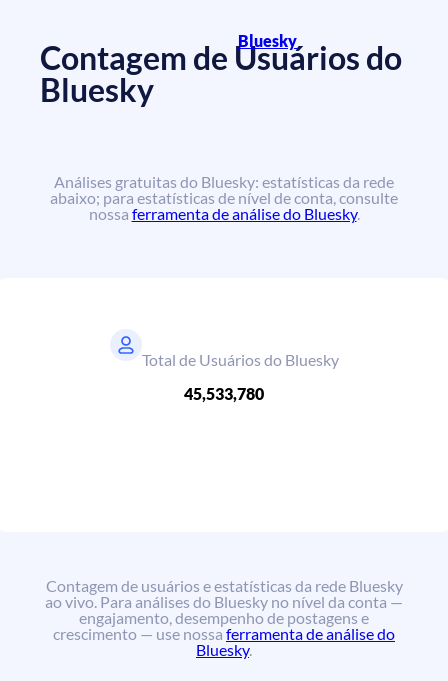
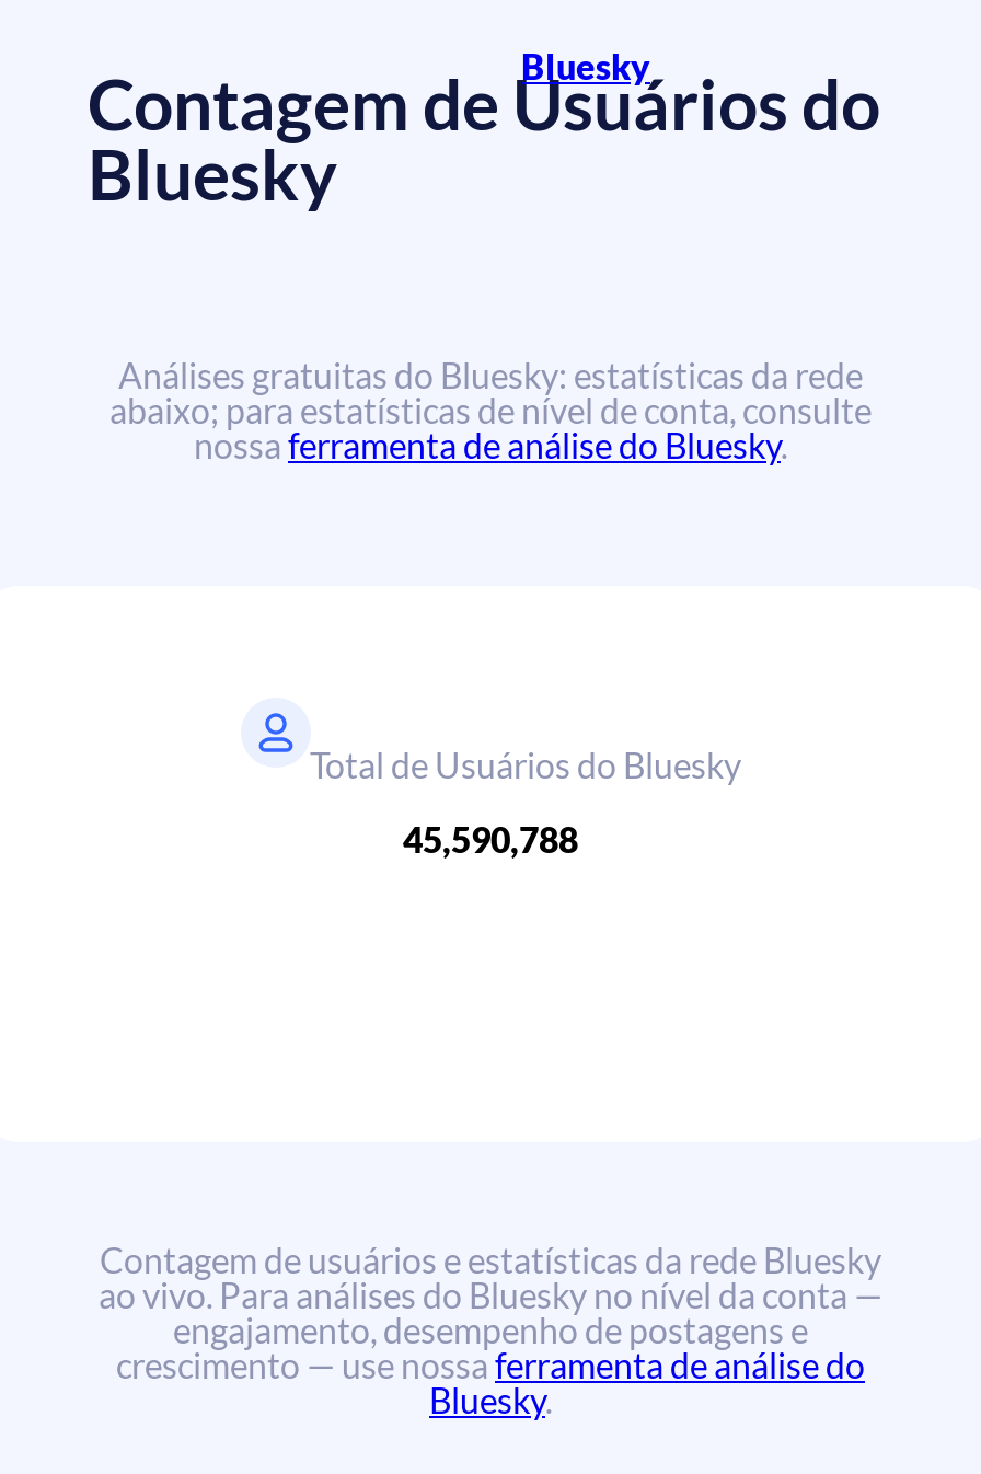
[184,384,264,403] 45,533,780 -> [403,818,578,859] 45,590,788

